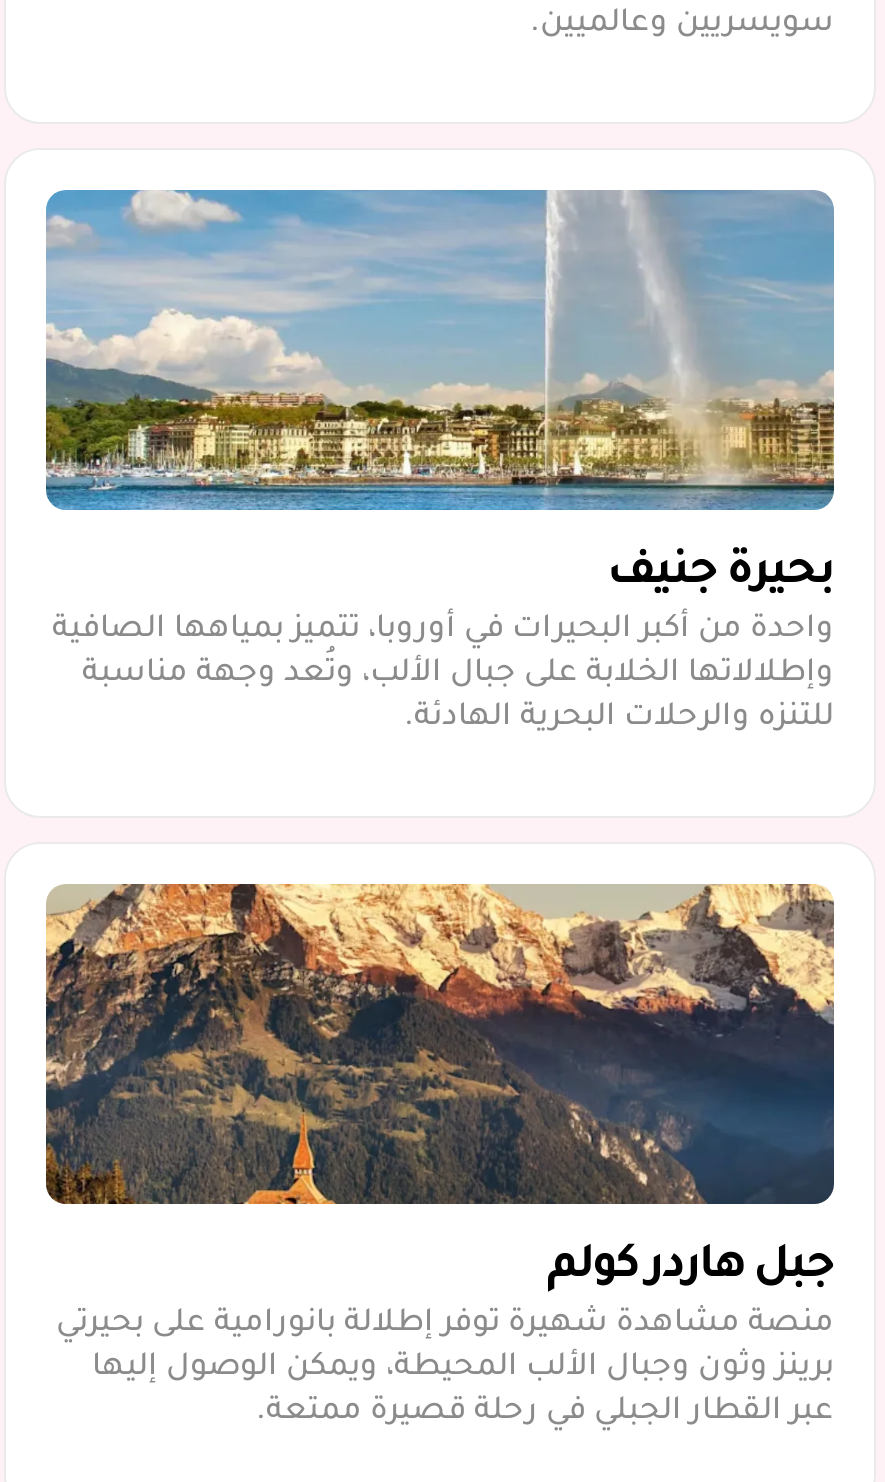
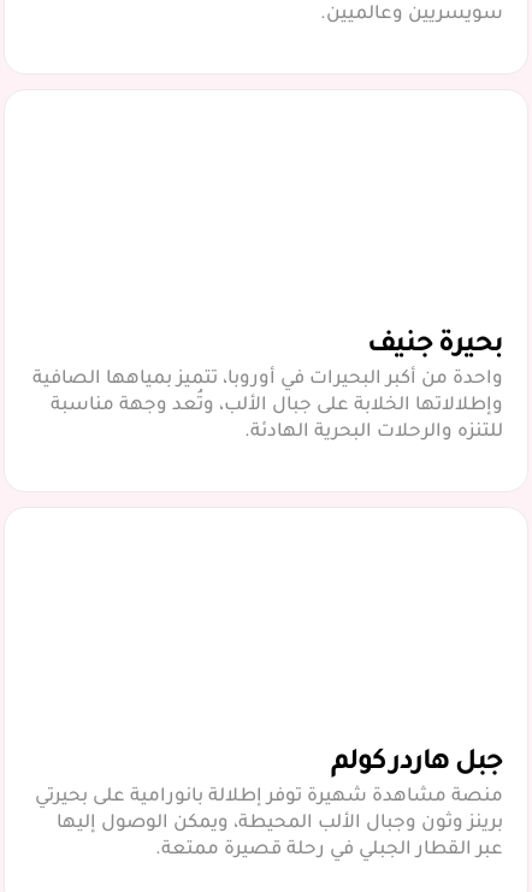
[44,188,836,512] [image] -> none
[44,882,836,1206] [image] -> none

